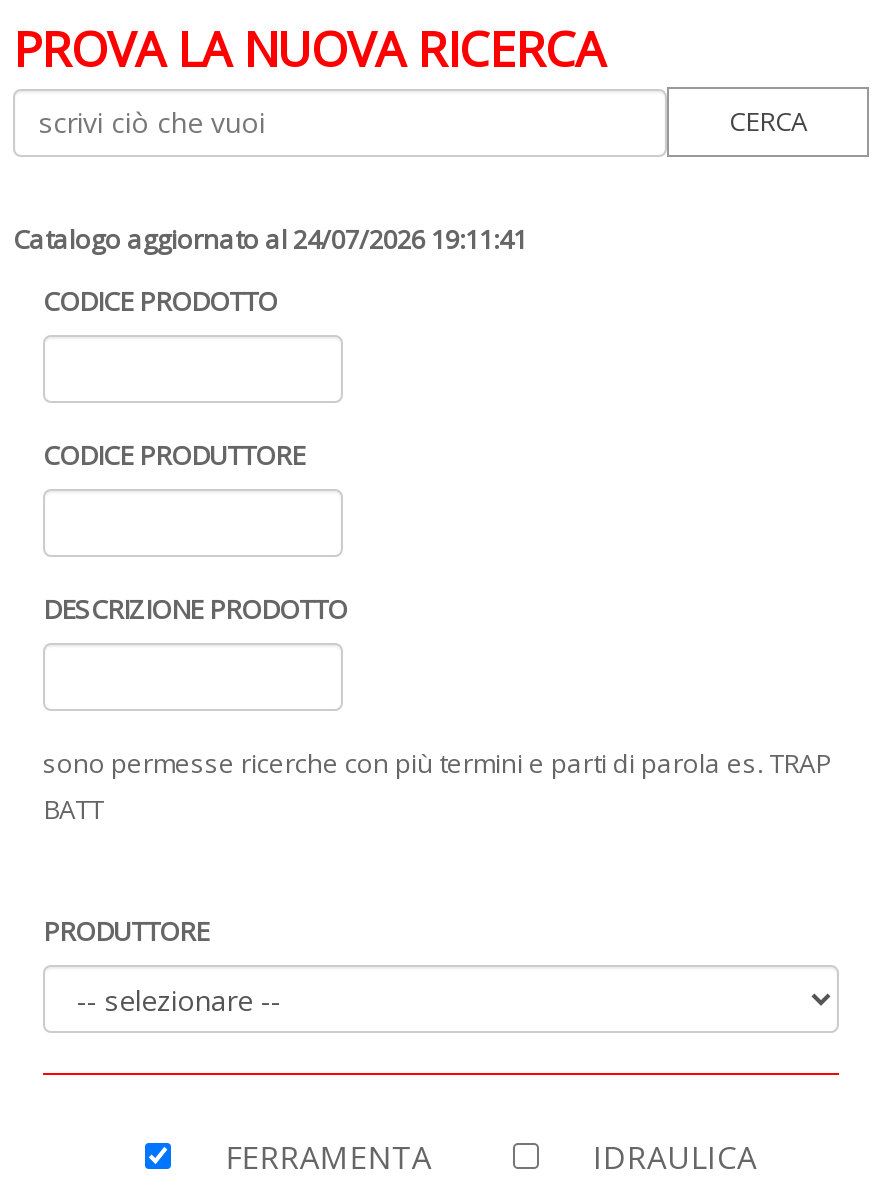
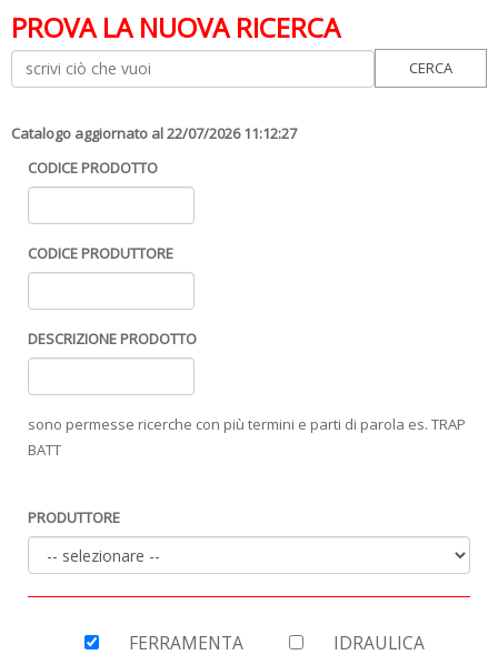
[13,221,527,257] Catalogo aggiornato al 24/07/2026 19:11:41 -> [11,123,297,143] Catalogo aggiornato al 22/07/2026 11:12:27

